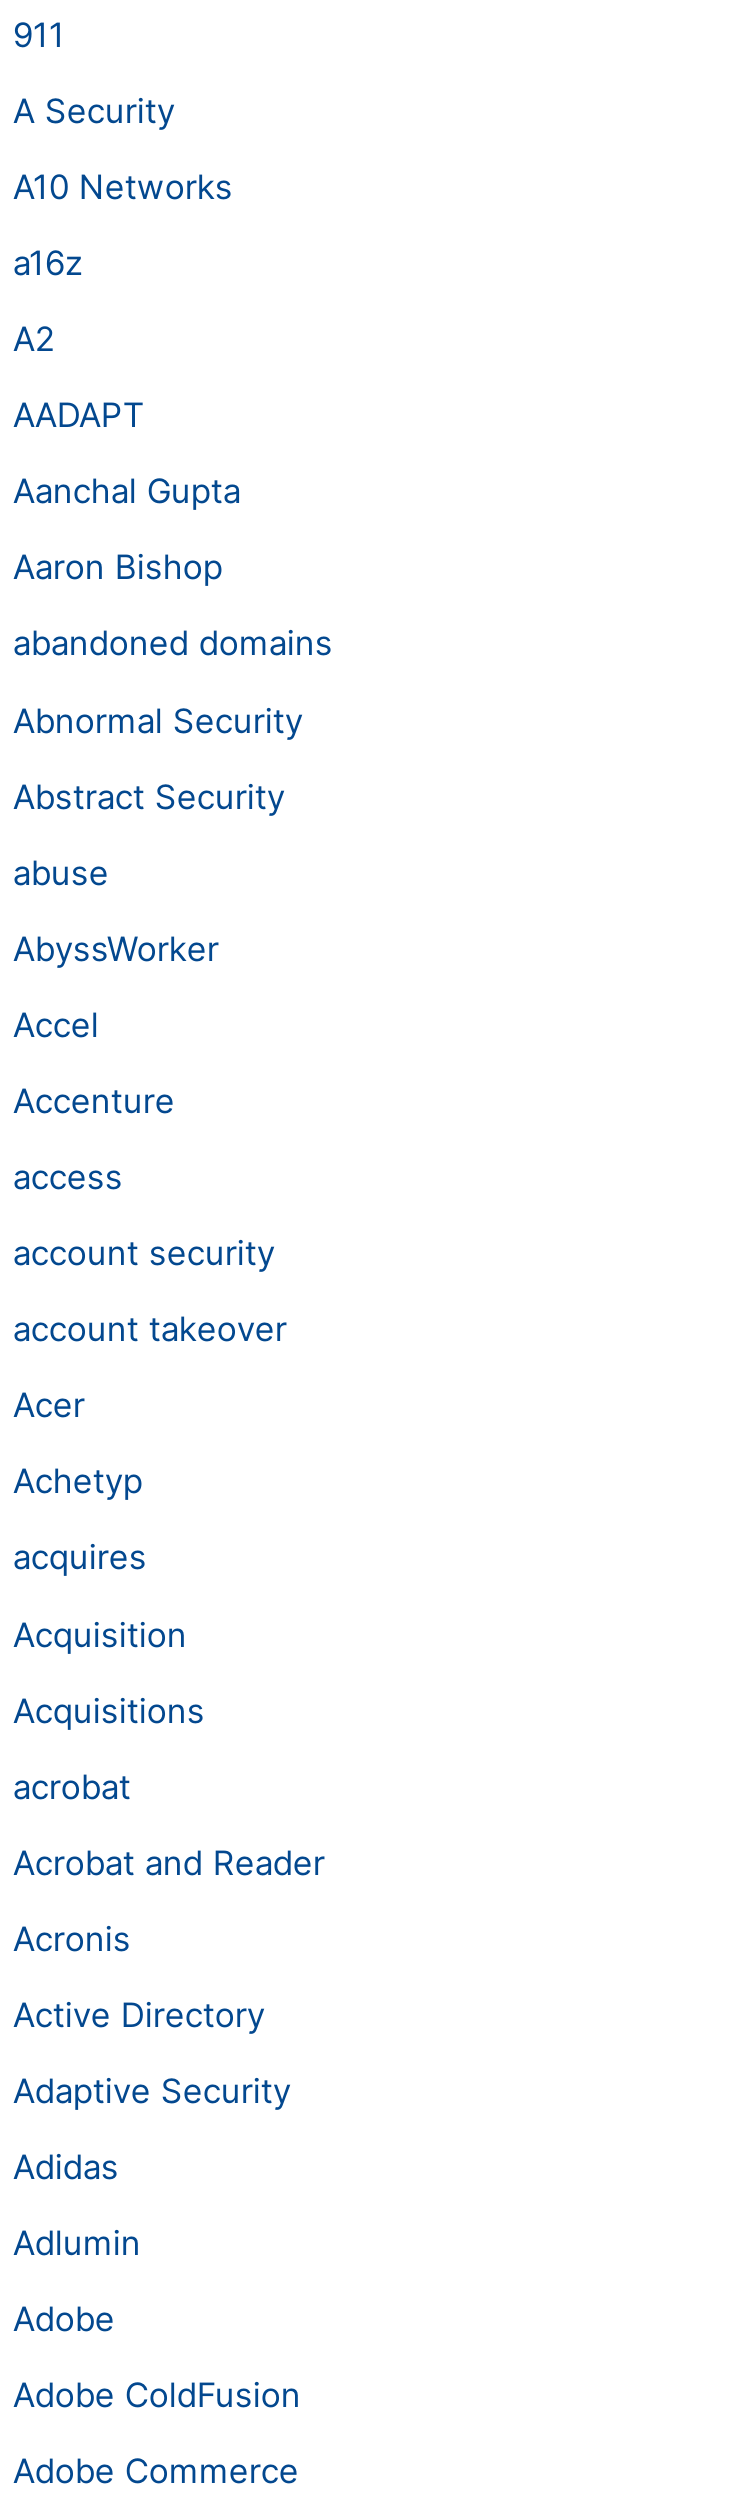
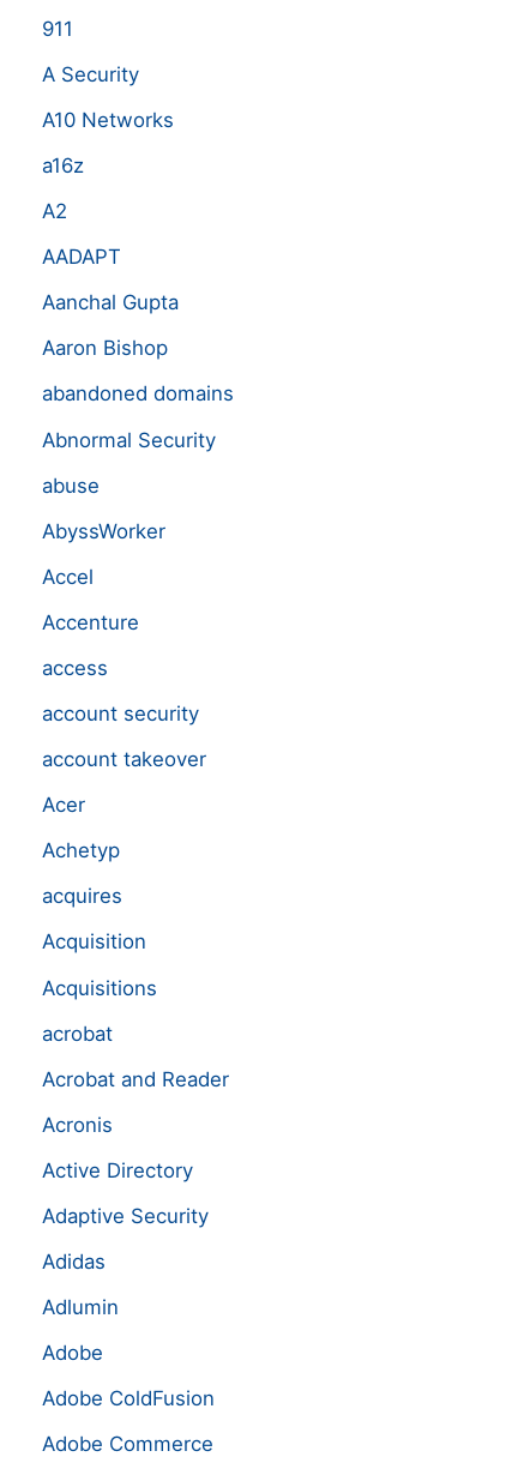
[13,776,285,816] Abstract Security -> none

